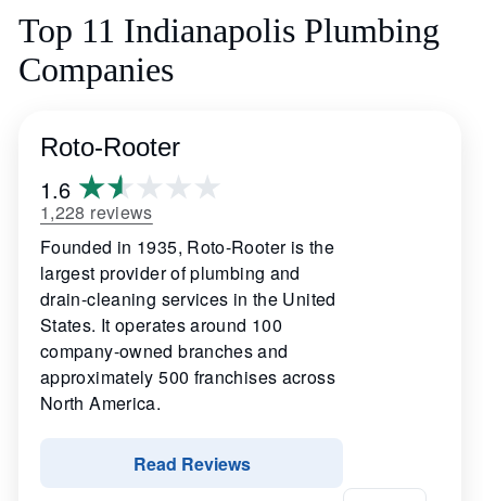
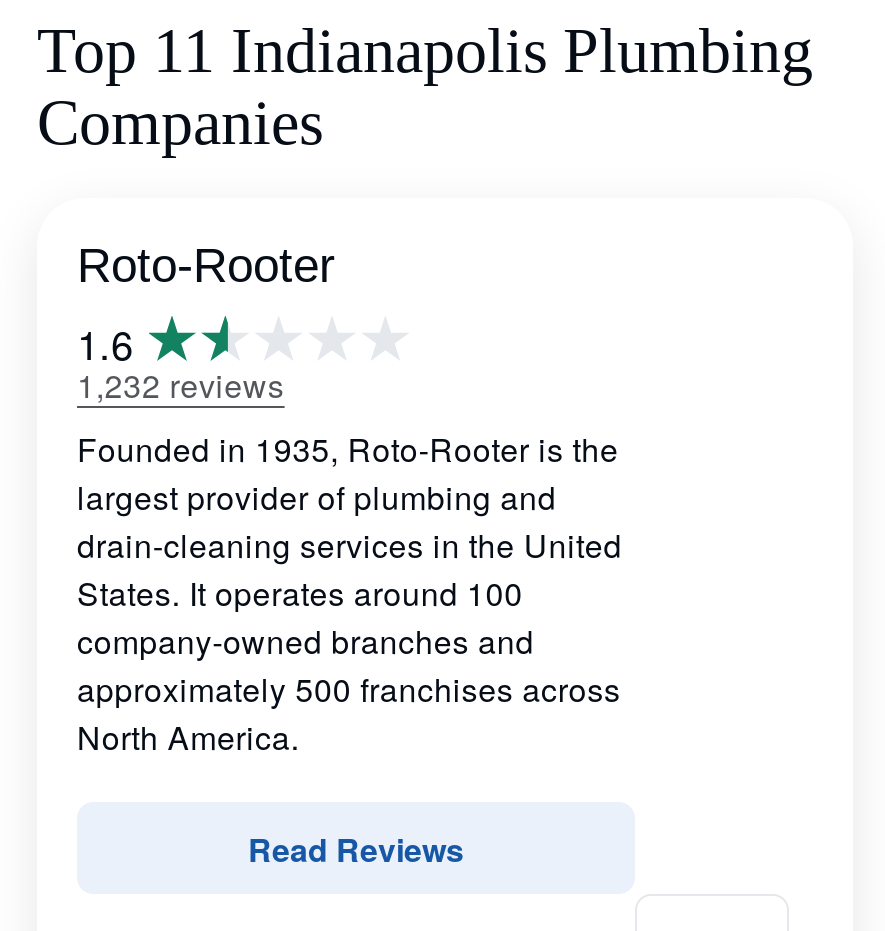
[40,200,153,224] 1,228 reviews -> [77,362,285,408] 1,232 reviews

